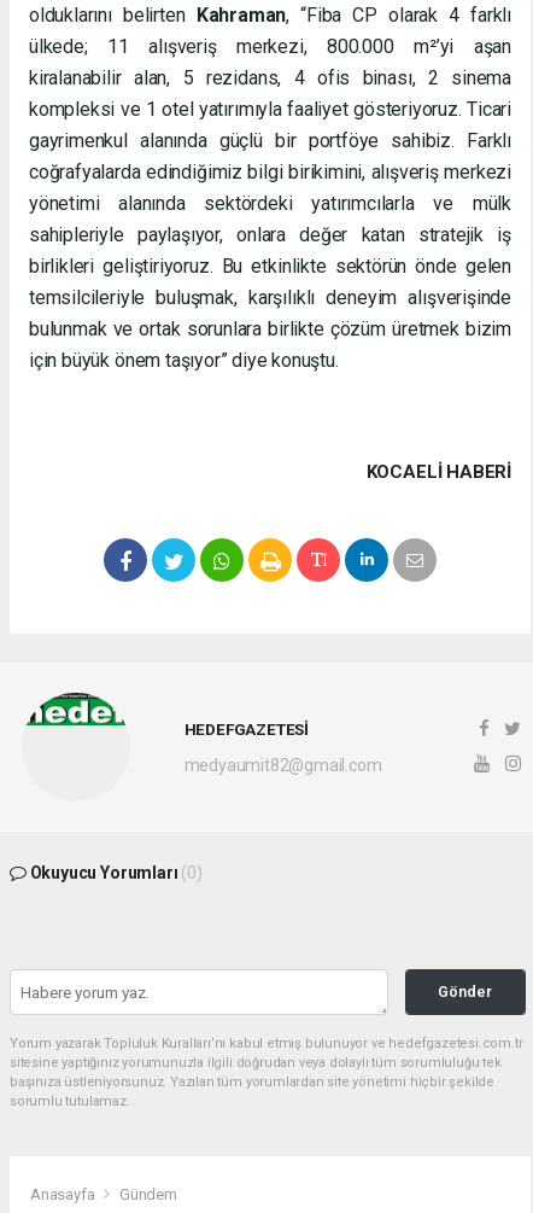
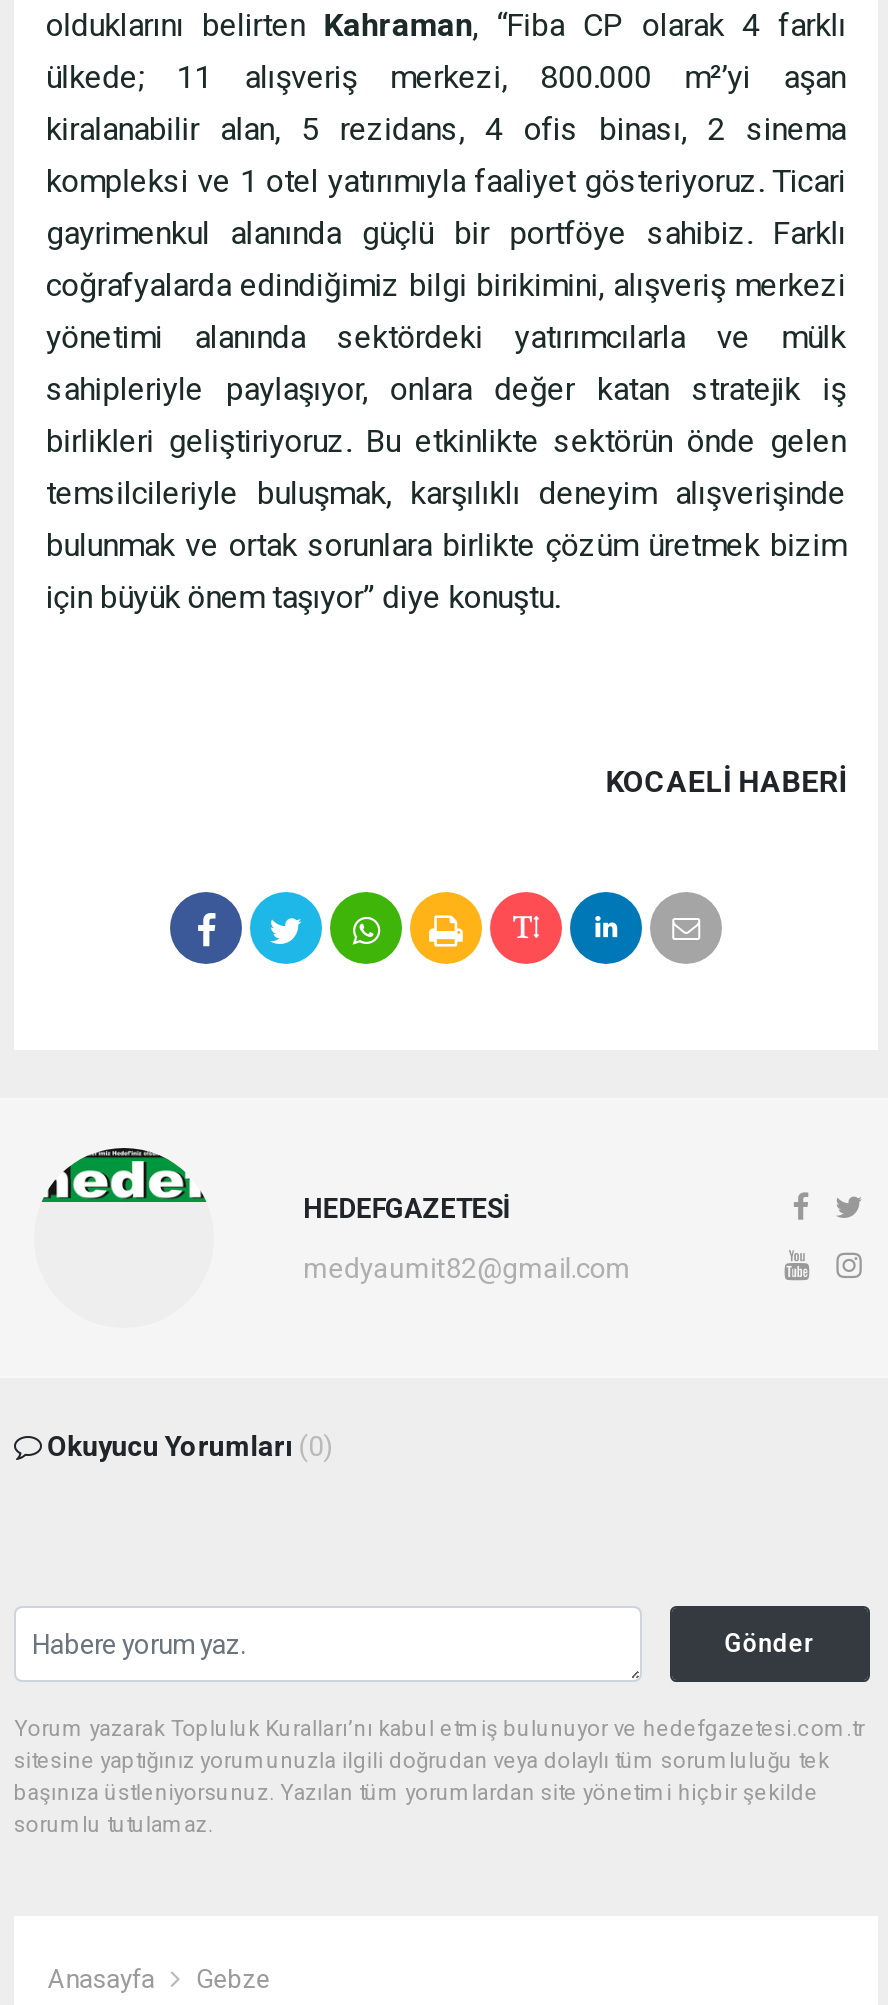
[119,1185,177,1203] Gündem -> [196,1964,270,1994] Gebze

